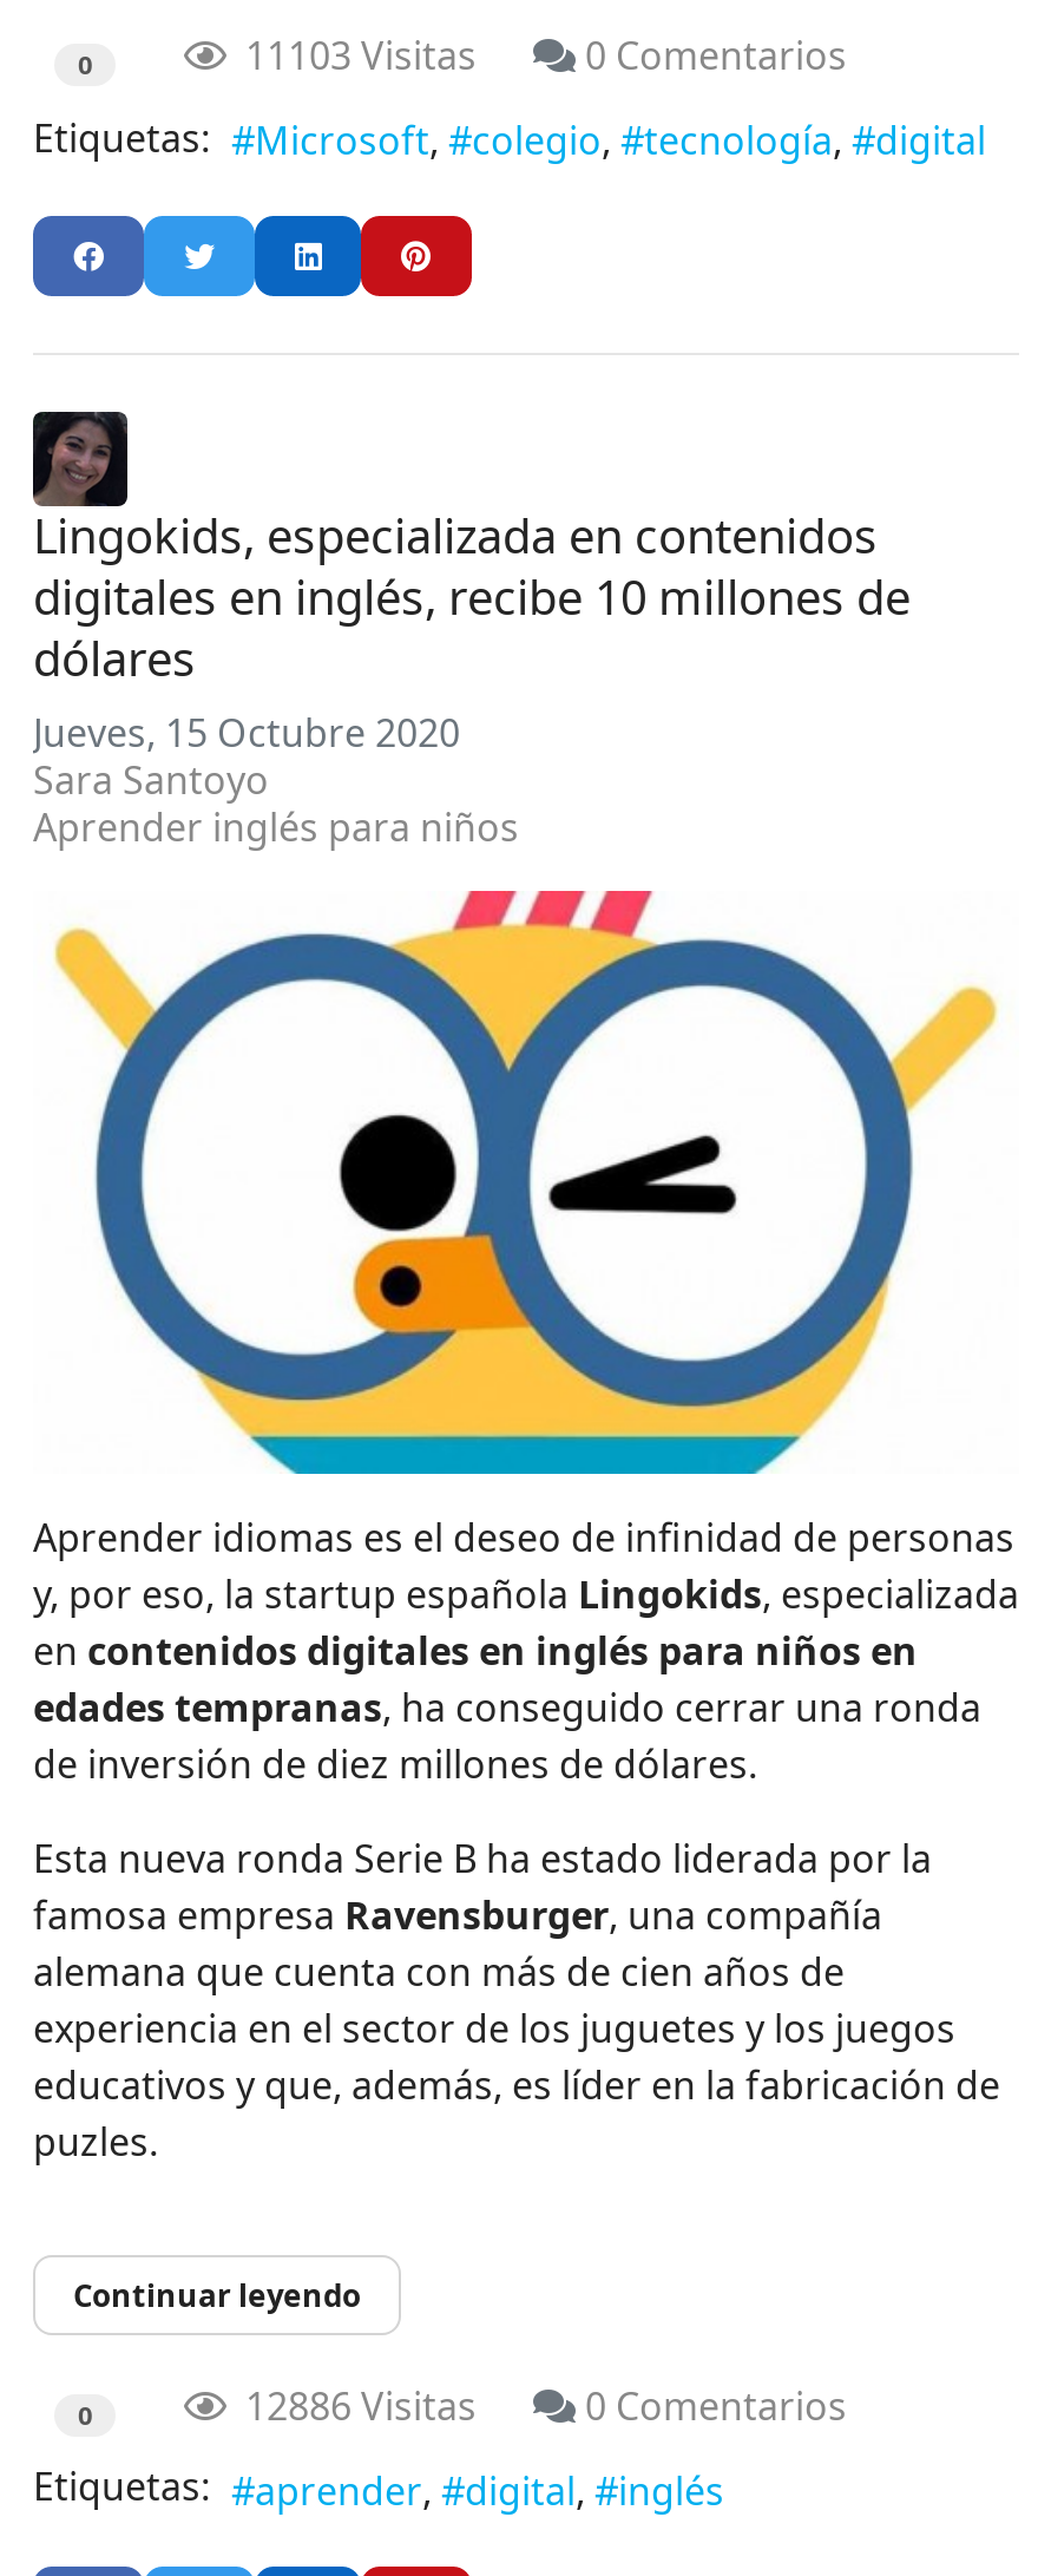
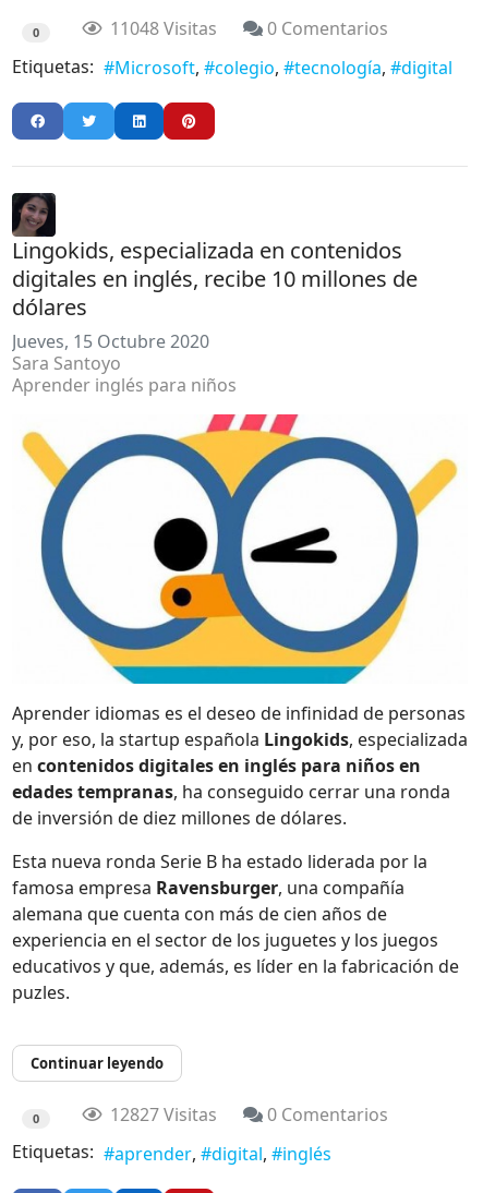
[226,29,477,81] 11103 Visitas -> [101,16,217,40] 11048 Visitas
[226,2379,477,2431] 12886 Visitas -> [101,1102,217,1126] 12827 Visitas

